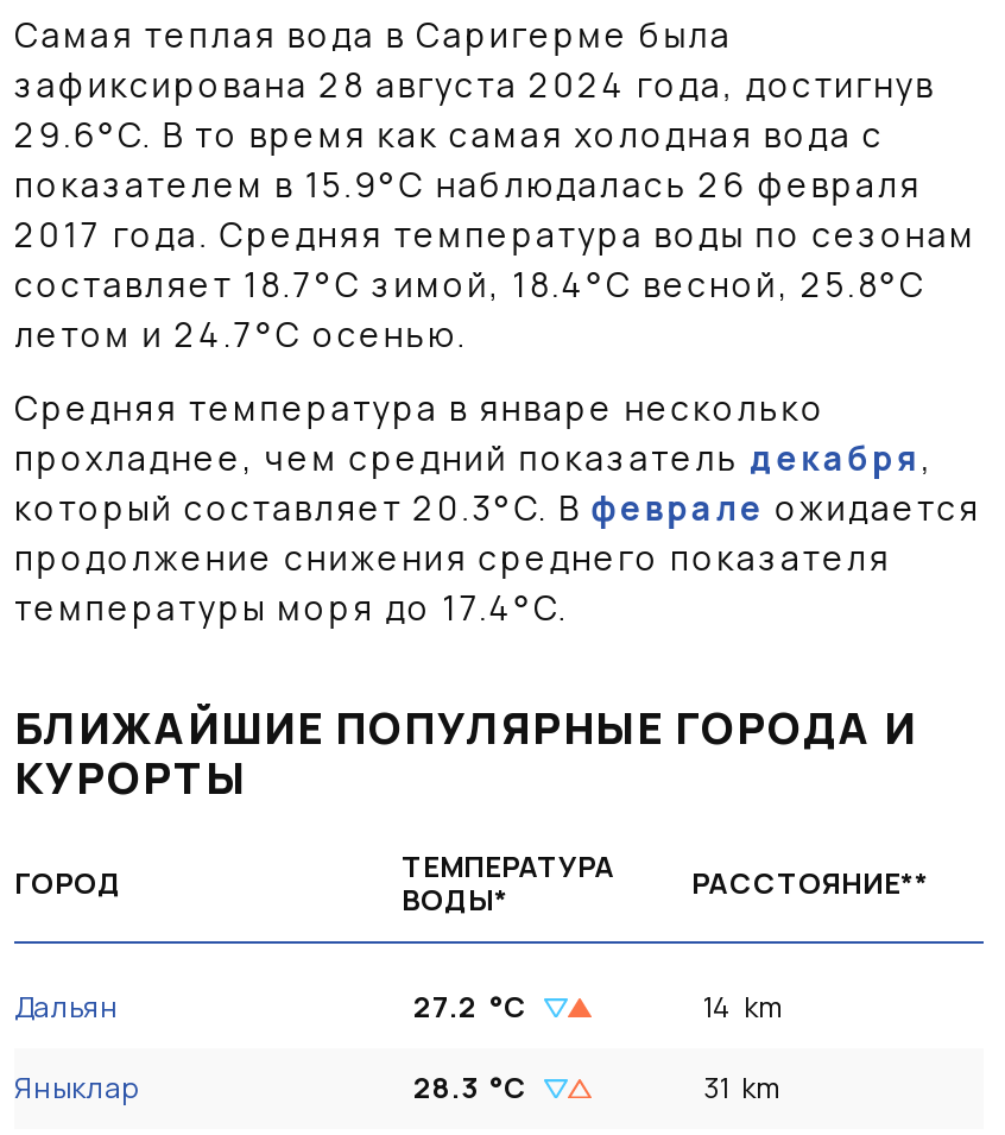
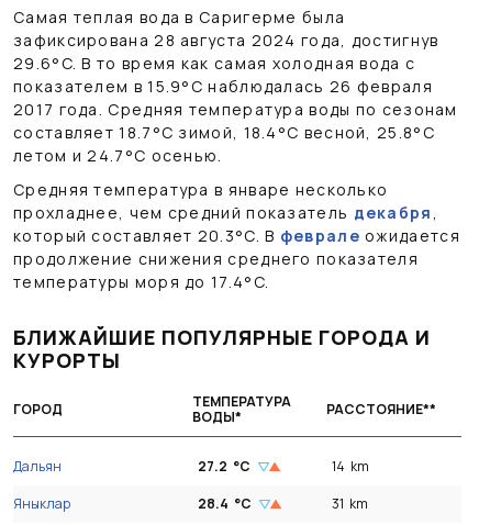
[413,1067,527,1108] 28.3 °C -> [198,494,252,513] 28.4 °C

